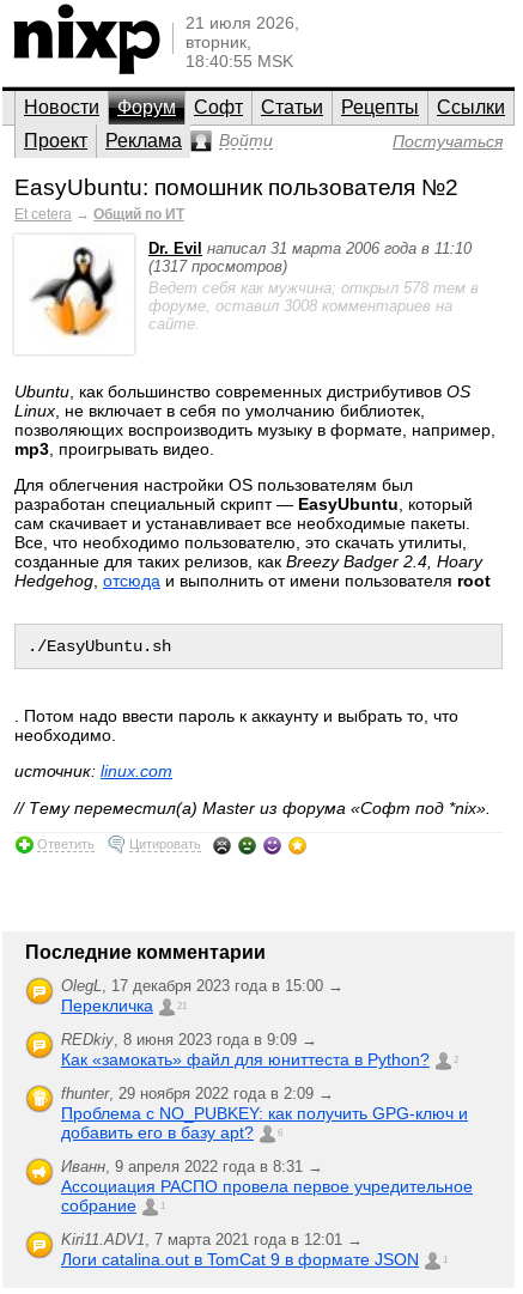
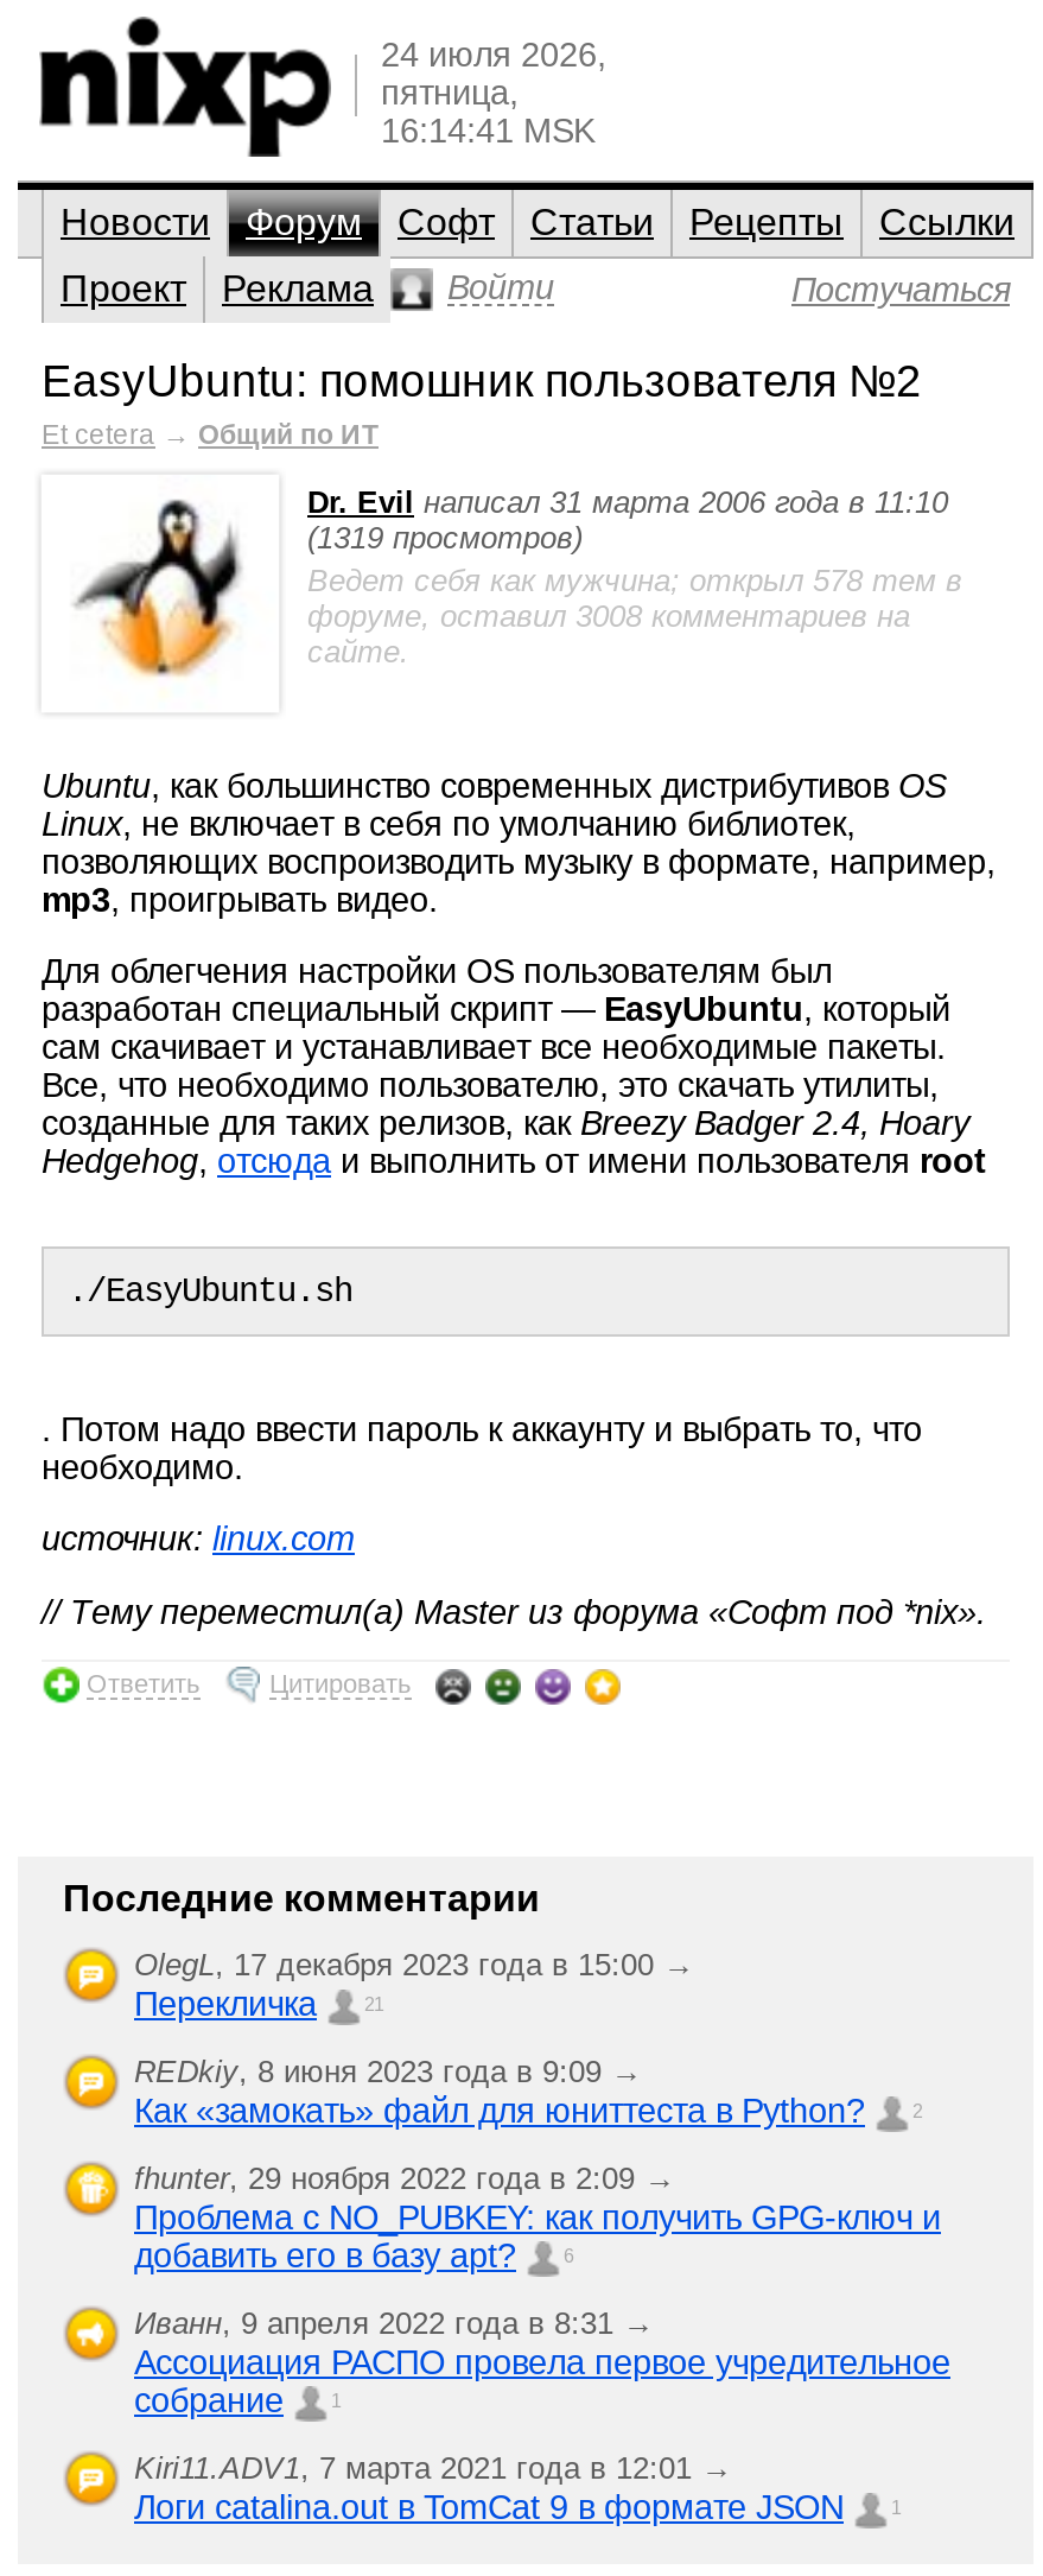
[186,13,299,71] 21 июля 2026, | вторник, | 18:40:55 MSK -> [381,36,606,150] 24 июля 2026, | пятница, | 16:14:41 MSK
[148,257,287,275] (1317 просмотров) -> [307,520,583,556] (1319 просмотров)

